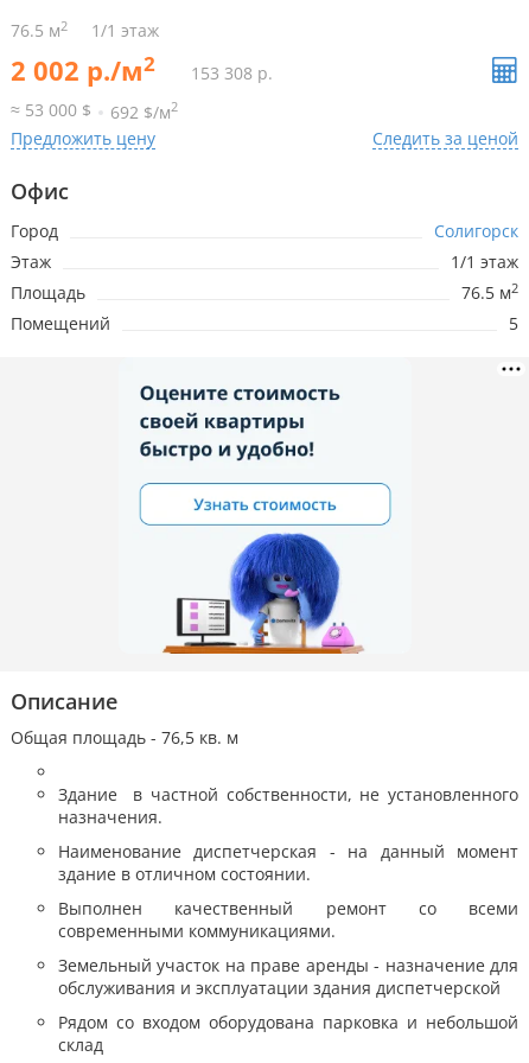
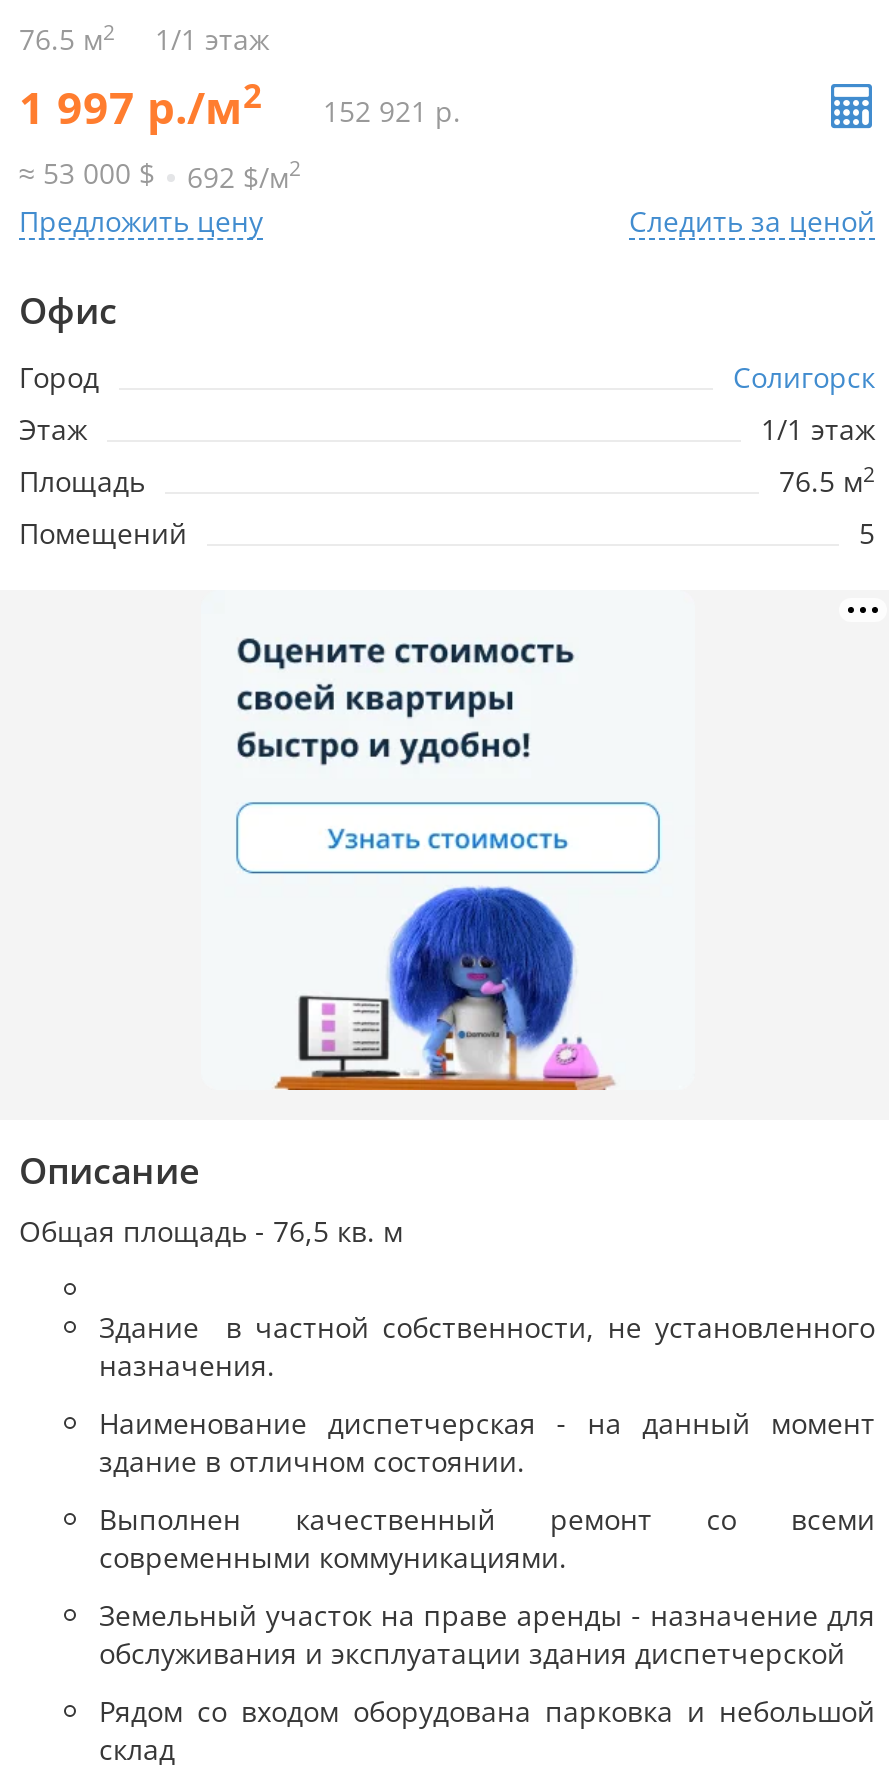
[11,50,155,88] 2 002 р./м2 -> [19,72,263,136] 1 997 р./м2
[191,62,273,84] 153 308 р. -> [323,92,461,130] 152 921 р.

